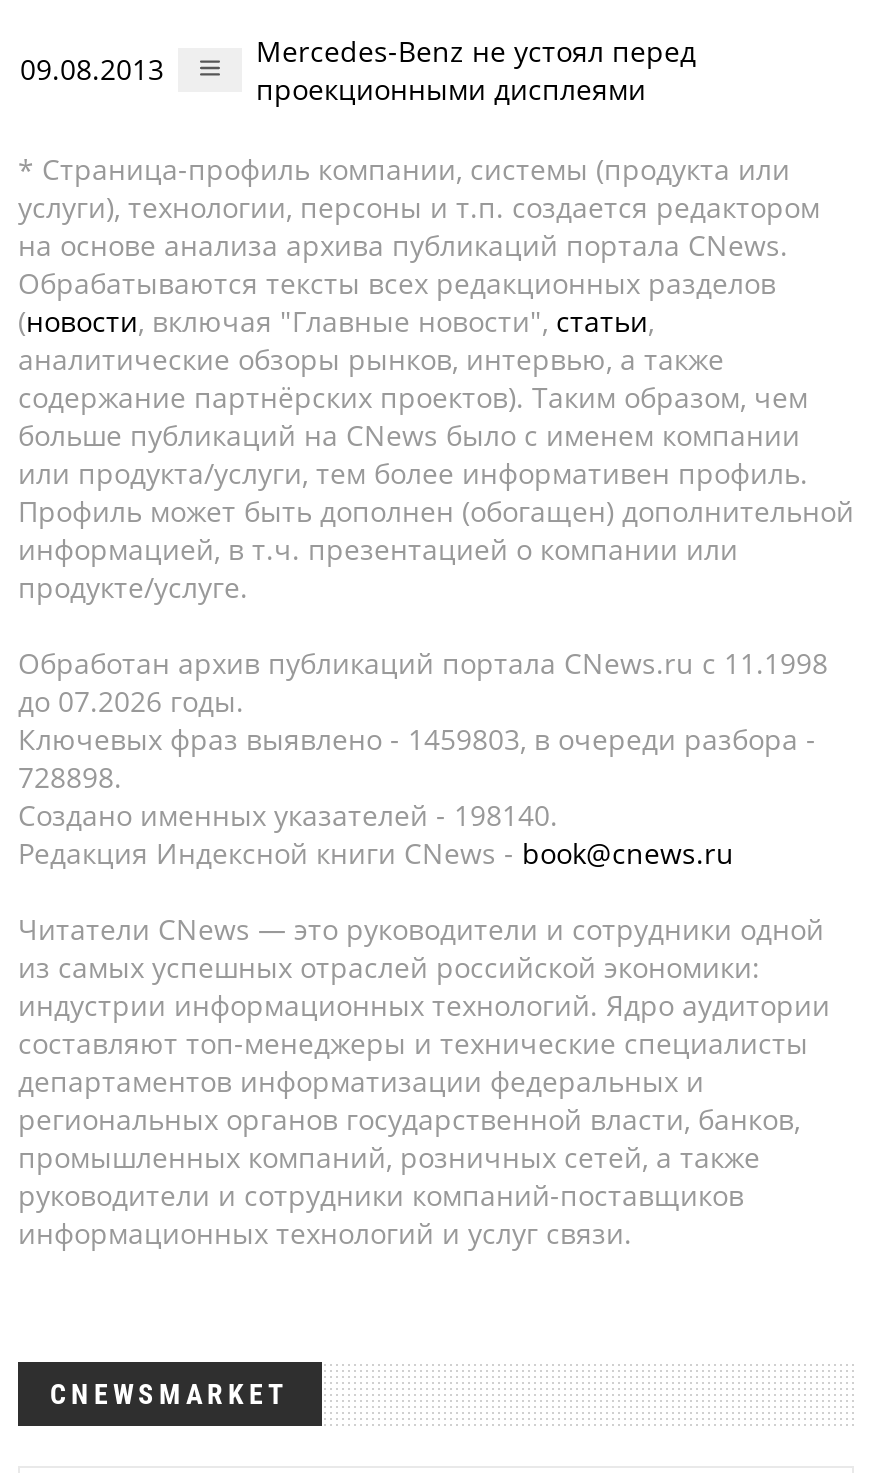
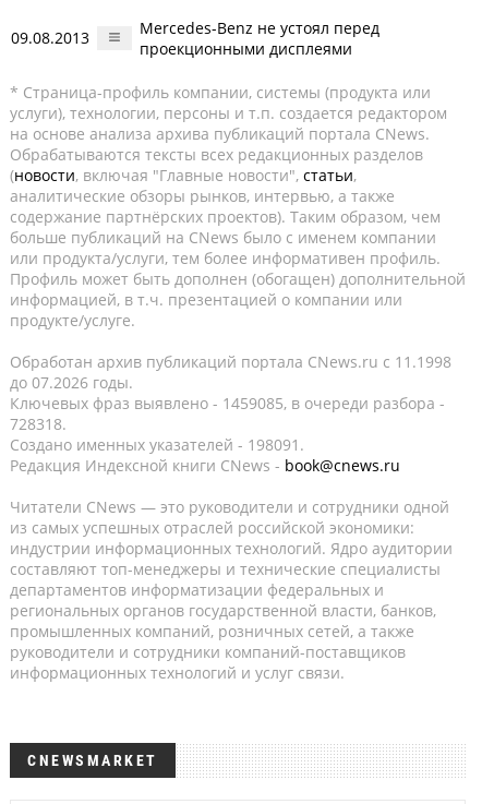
[18,720,816,758] Ключевых фраз выявлено - 1459803, в очереди разбора - -> [10,393,445,413] Ключевых фраз выявлено - 1459085, в очереди разбора -
[18,758,122,796] 728898. -> [10,413,67,434] 728318.
[18,796,558,834] Создано именных указателей - 198140. -> [10,434,304,455] Создано именных указателей - 198091.

